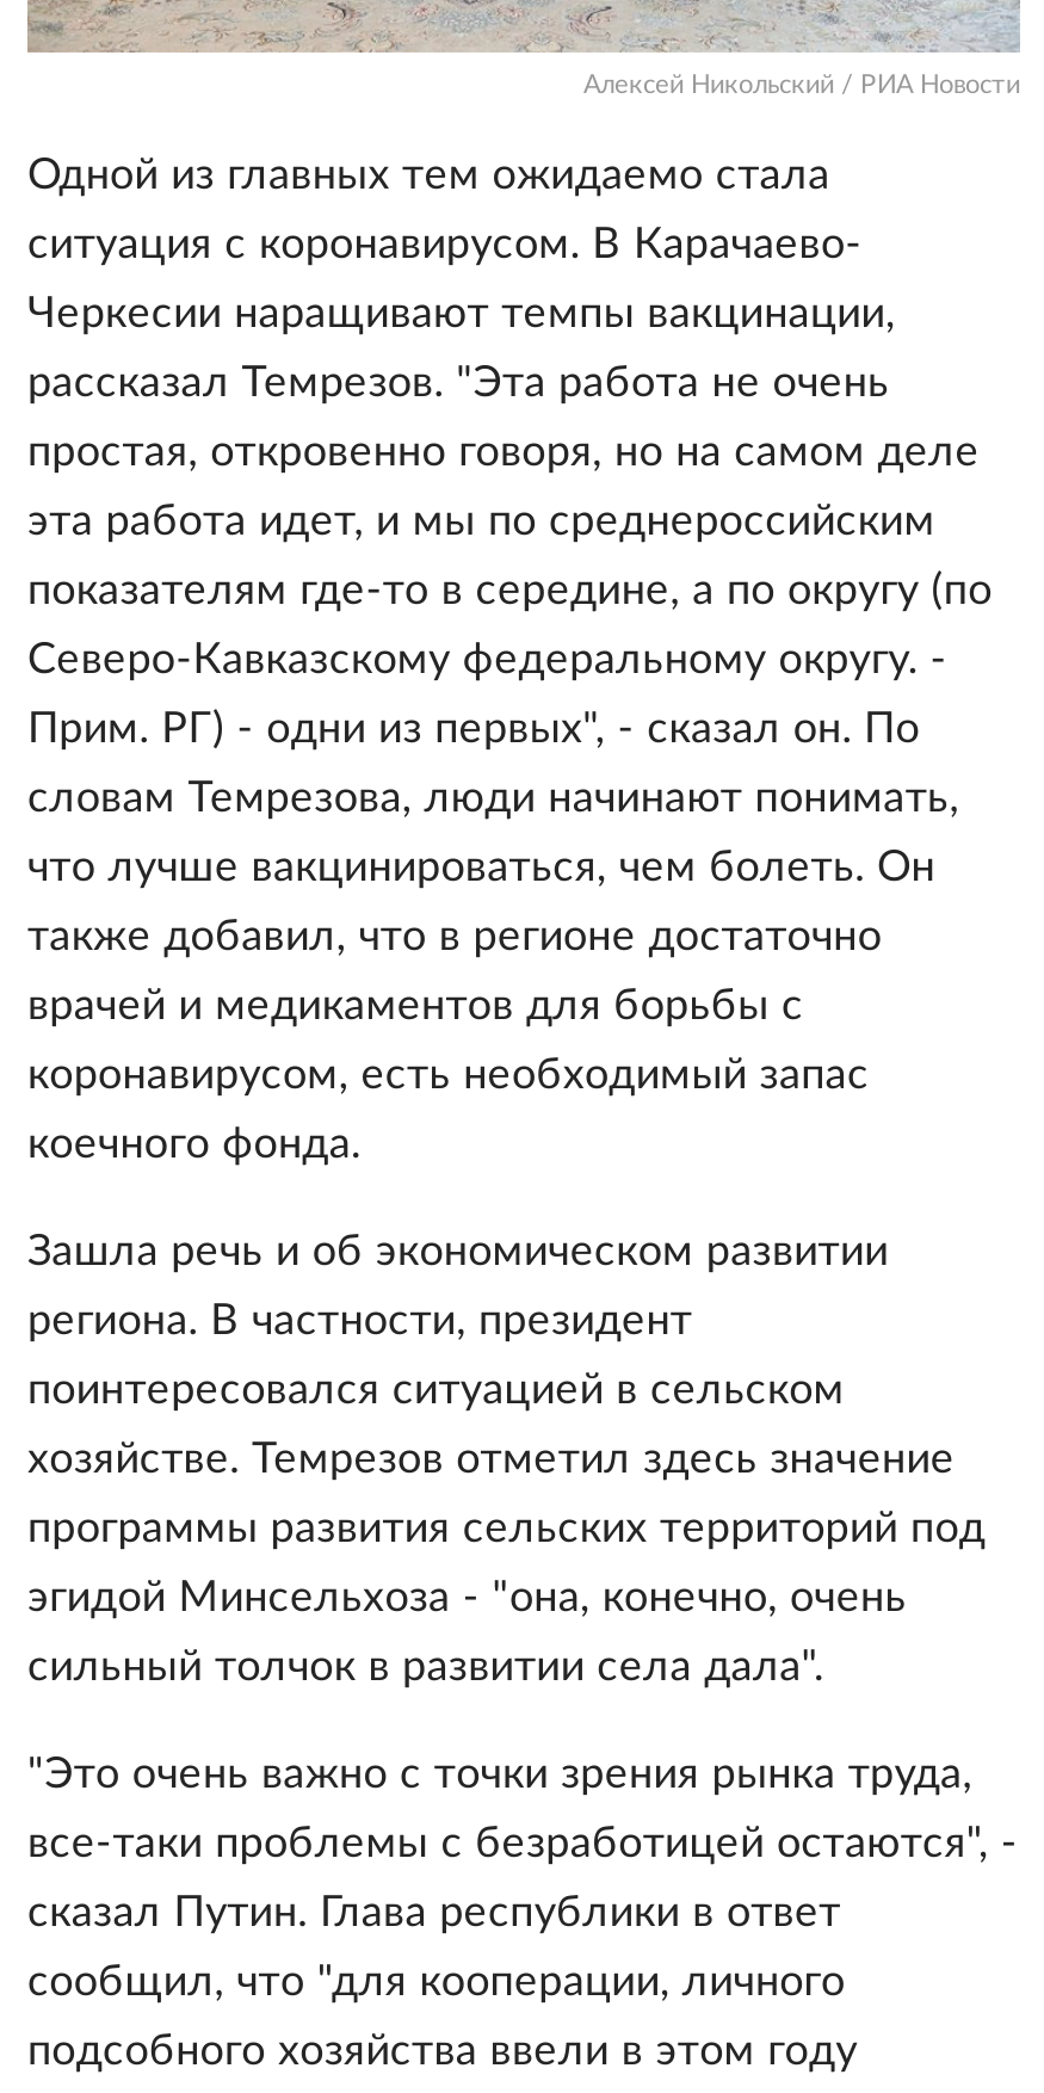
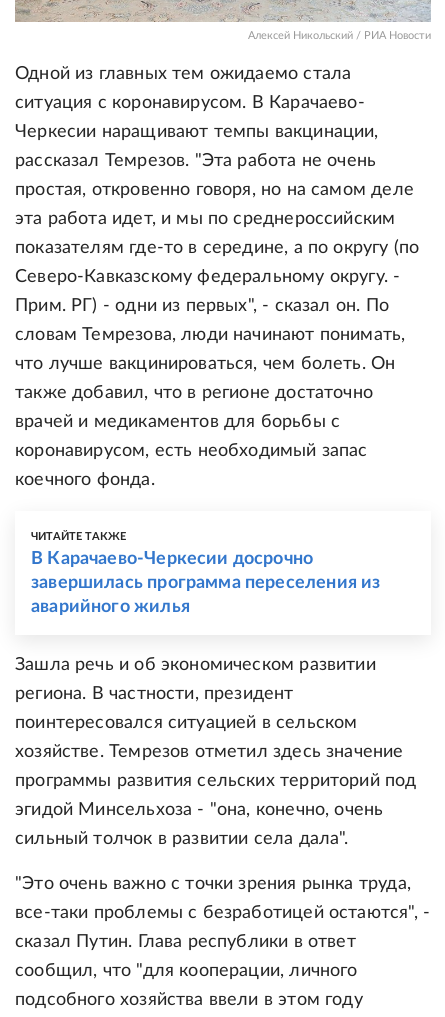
none -> [31,531,380,616] ЧИТАЙТЕ ТАКЖЕ | В Карачаево-Черкесии досрочно | завершилась программа переселения из | аварийного жилья

